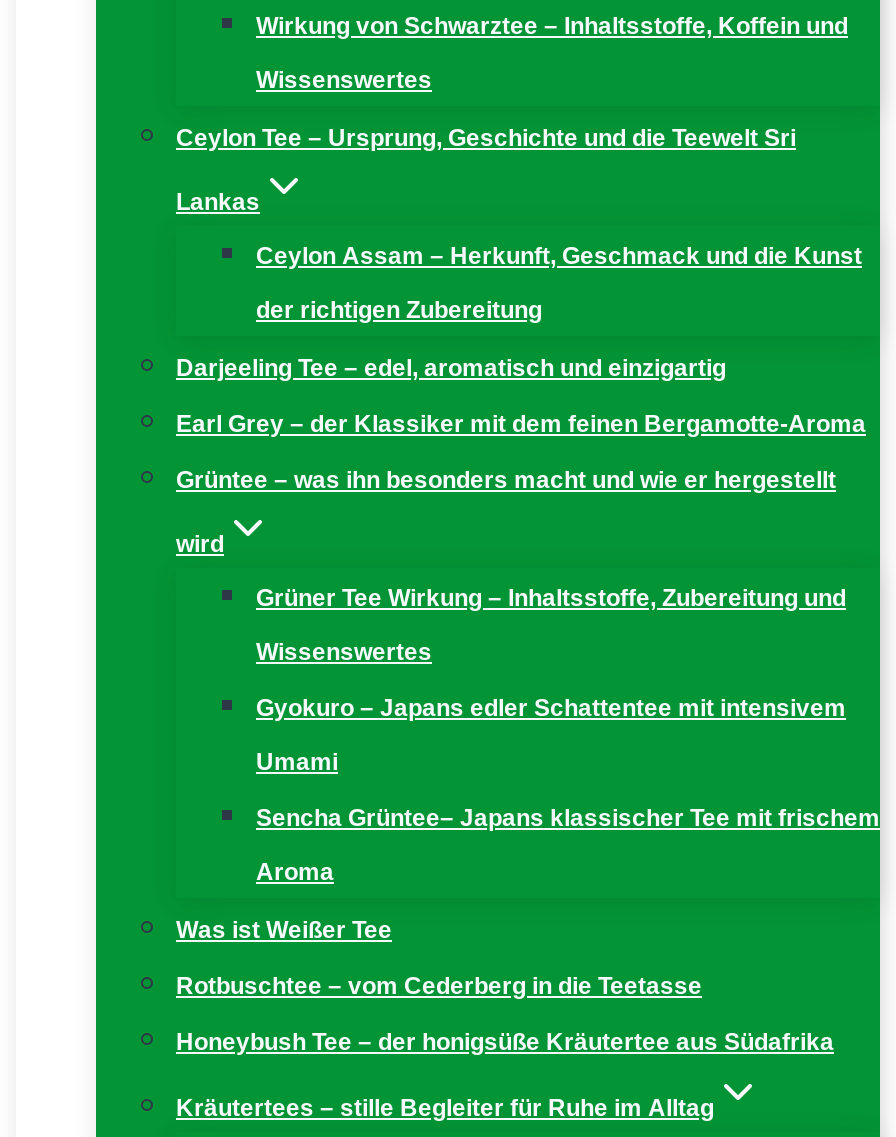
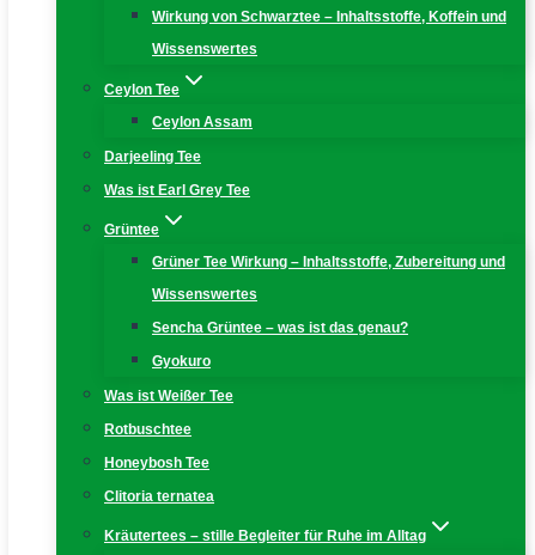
[176,124,866,558] Ceylon Tee – Ursprung, Geschichte und die Teewelt Sri | Lankas | Ceylon Assam – Herkunft, Geschmack und die Kunst | der richtigen Zubereitung | Darjeeling Tee – edel, aromatisch und einzigartig | Earl Grey – der Klassiker mit dem feinen Bergamotte-Aroma | Grüntee – was ihn besonders macht und wie er hergestellt | wird -> [104,81,253,238] Ceylon Tee | Ceylon Assam | Darjeeling Tee | Was ist Earl Grey Tee | Grüntee
[256,694,880,886] Gyokuro – Japans edler Schattentee mit intensivem | Umami | Sencha Grüntee– Japans klassischer Tee mit frischem | Aroma -> [152,319,408,370] Sencha Grüntee – was ist das genau? | Gyokuro
moved [176,916,392,944] -> [104,388,233,404]: Was ist Weißer Tee
[176,972,834,1056] Rotbuschtee – vom Cederberg in die Teetasse | Honeybush Tee – der honigsüße Kräutertee aus Südafrika -> [104,421,214,505] Rotbuschtee | Honeybosh Tee | Clitoria ternatea

